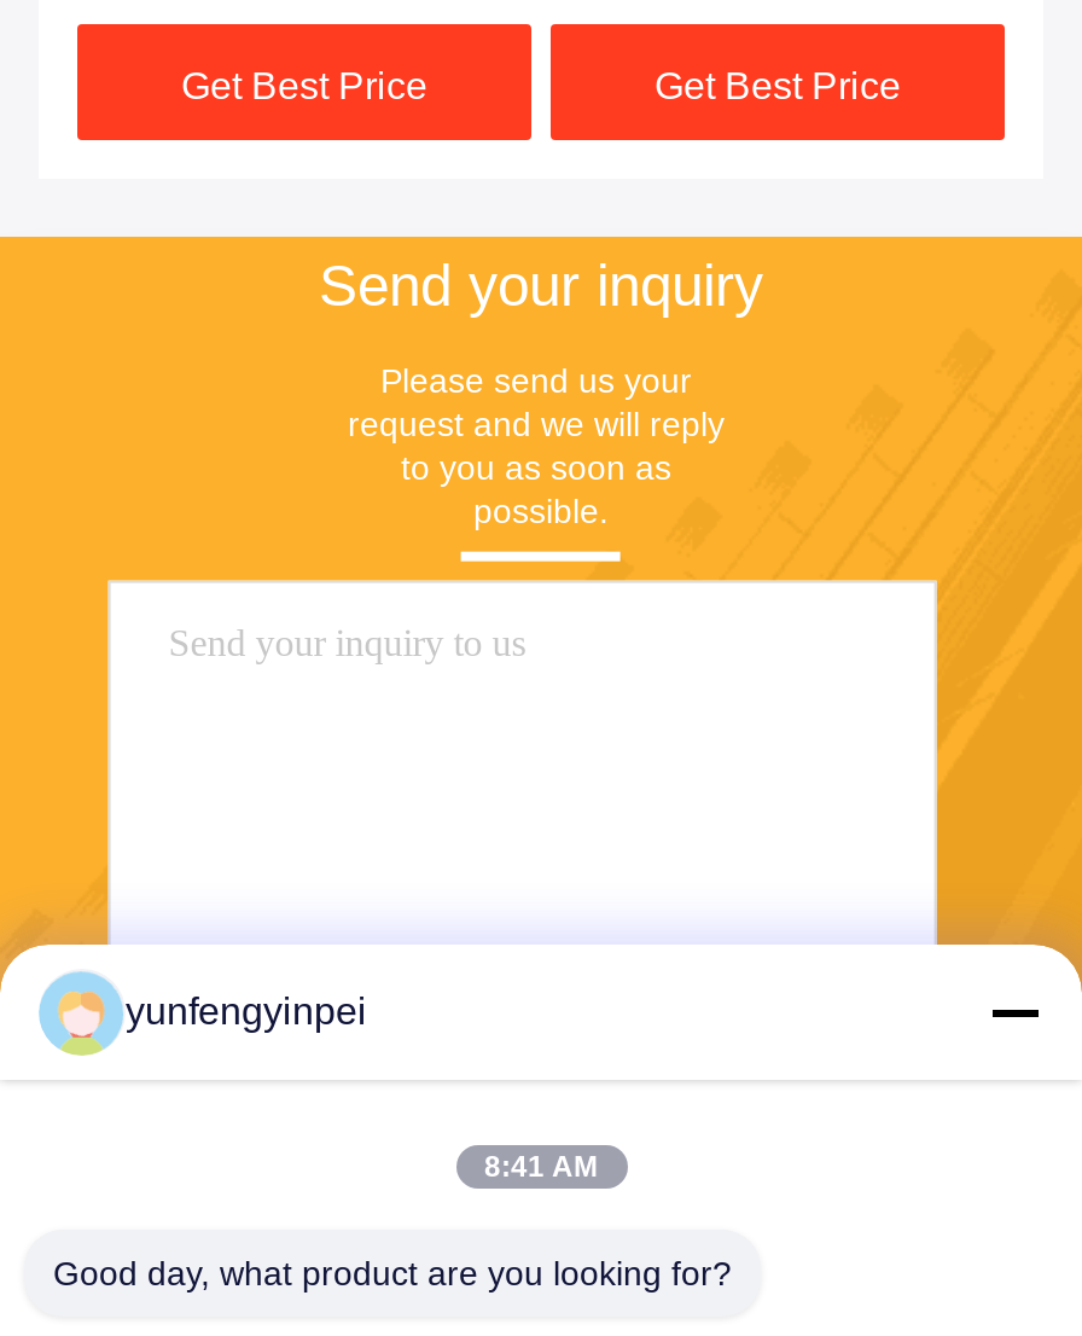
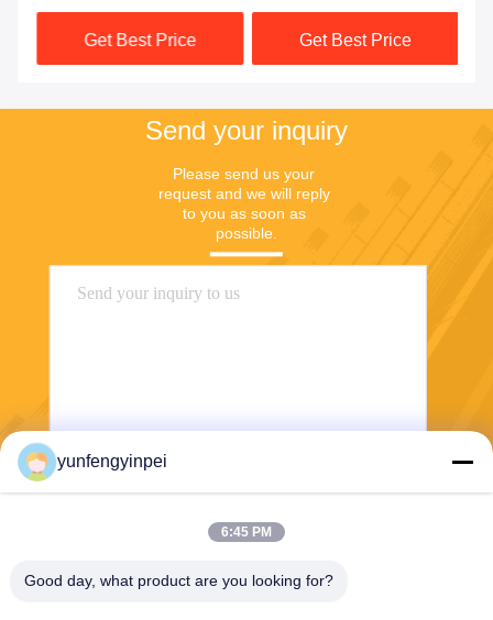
[484,1150,598,1184] 8:41 AM -> [221,524,272,540] 6:45 PM

